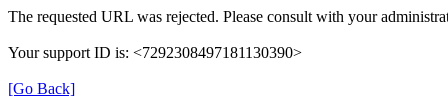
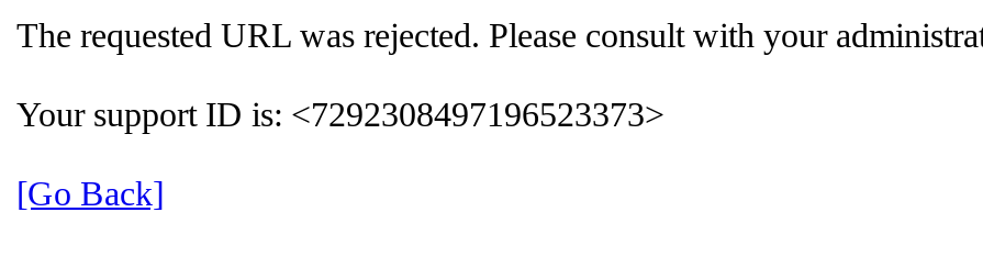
[8,44,302,61] Your support ID is: <7292308497181130390> -> [16,96,664,133] Your support ID is: <7292308497196523373>

